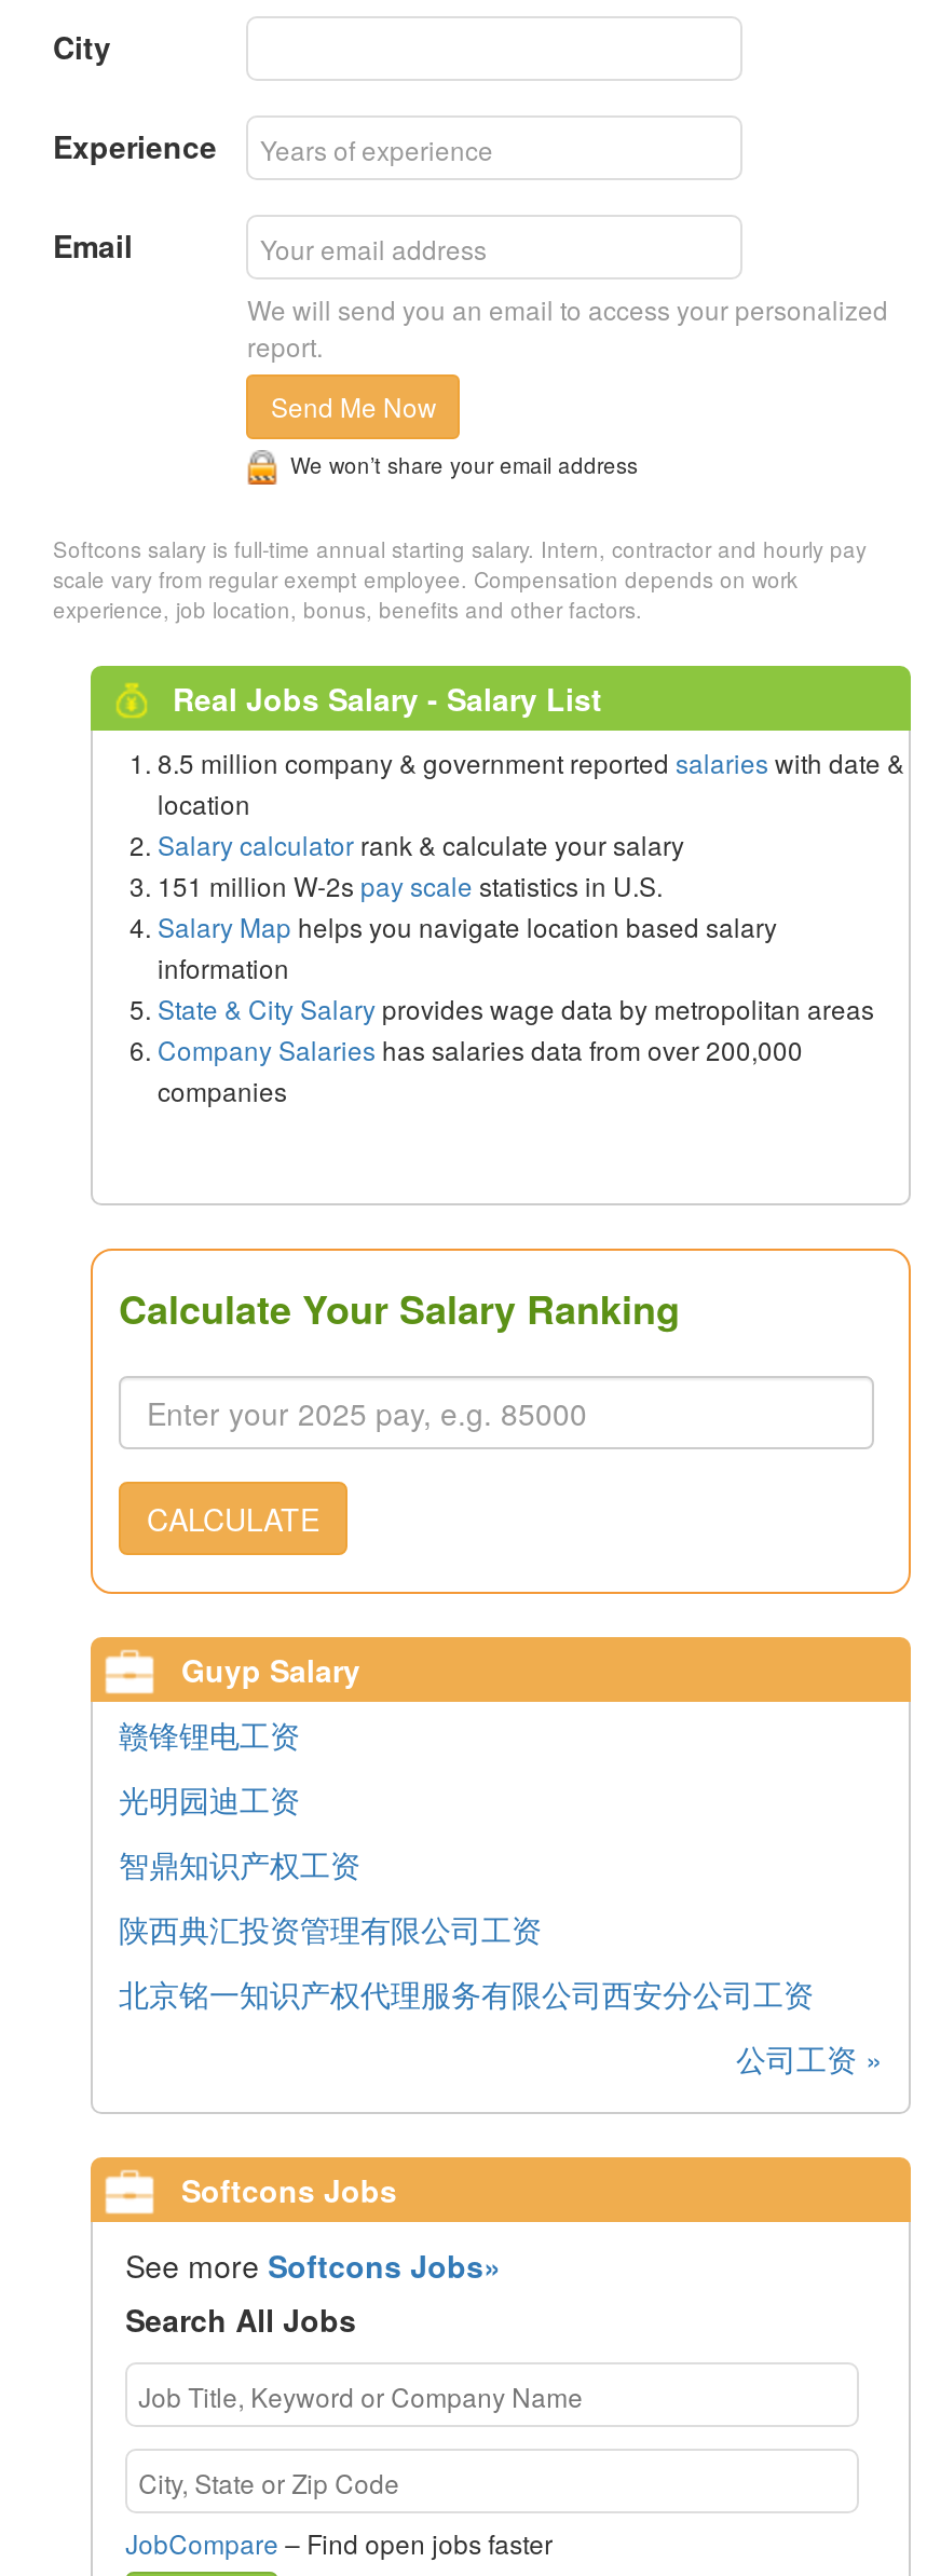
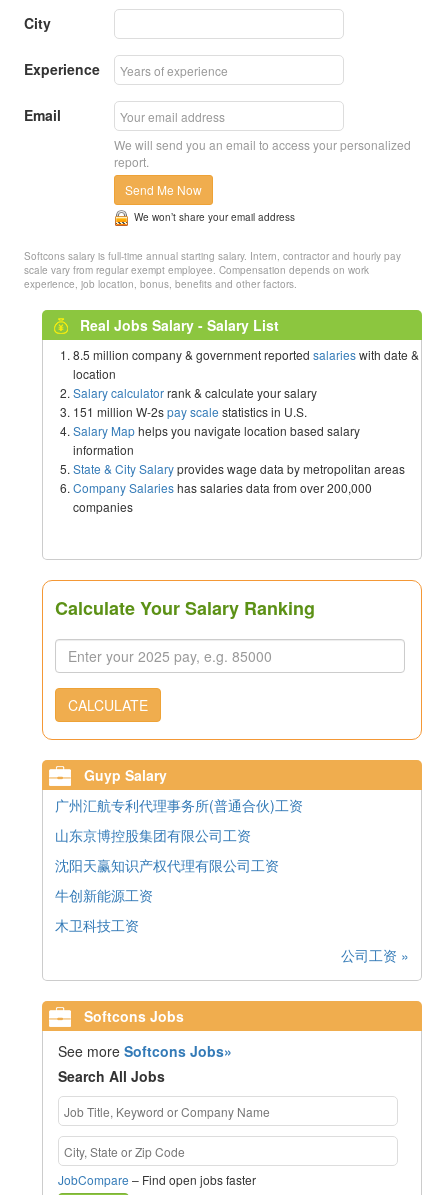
[119,1713,300,1756] 赣锋锂电工资 -> [55,795,303,815] 广州汇航专利代理事务所(普通合伙)工资
[119,1778,300,1821] 光明园迪工资 -> [55,825,251,845] 山东京博控股集团有限公司工资
[119,1843,360,1886] 智鼎知识产权工资 -> [55,855,279,875] 沈阳天赢知识产权代理有限公司工资
[119,1907,542,1951] 陕西典汇投资管理有限公司工资 -> [55,885,153,905] 牛创新能源工资
[119,1972,814,2015] 北京铭一知识产权代理服务有限公司西安分公司工资 -> [55,915,139,935] 木卫科技工资

